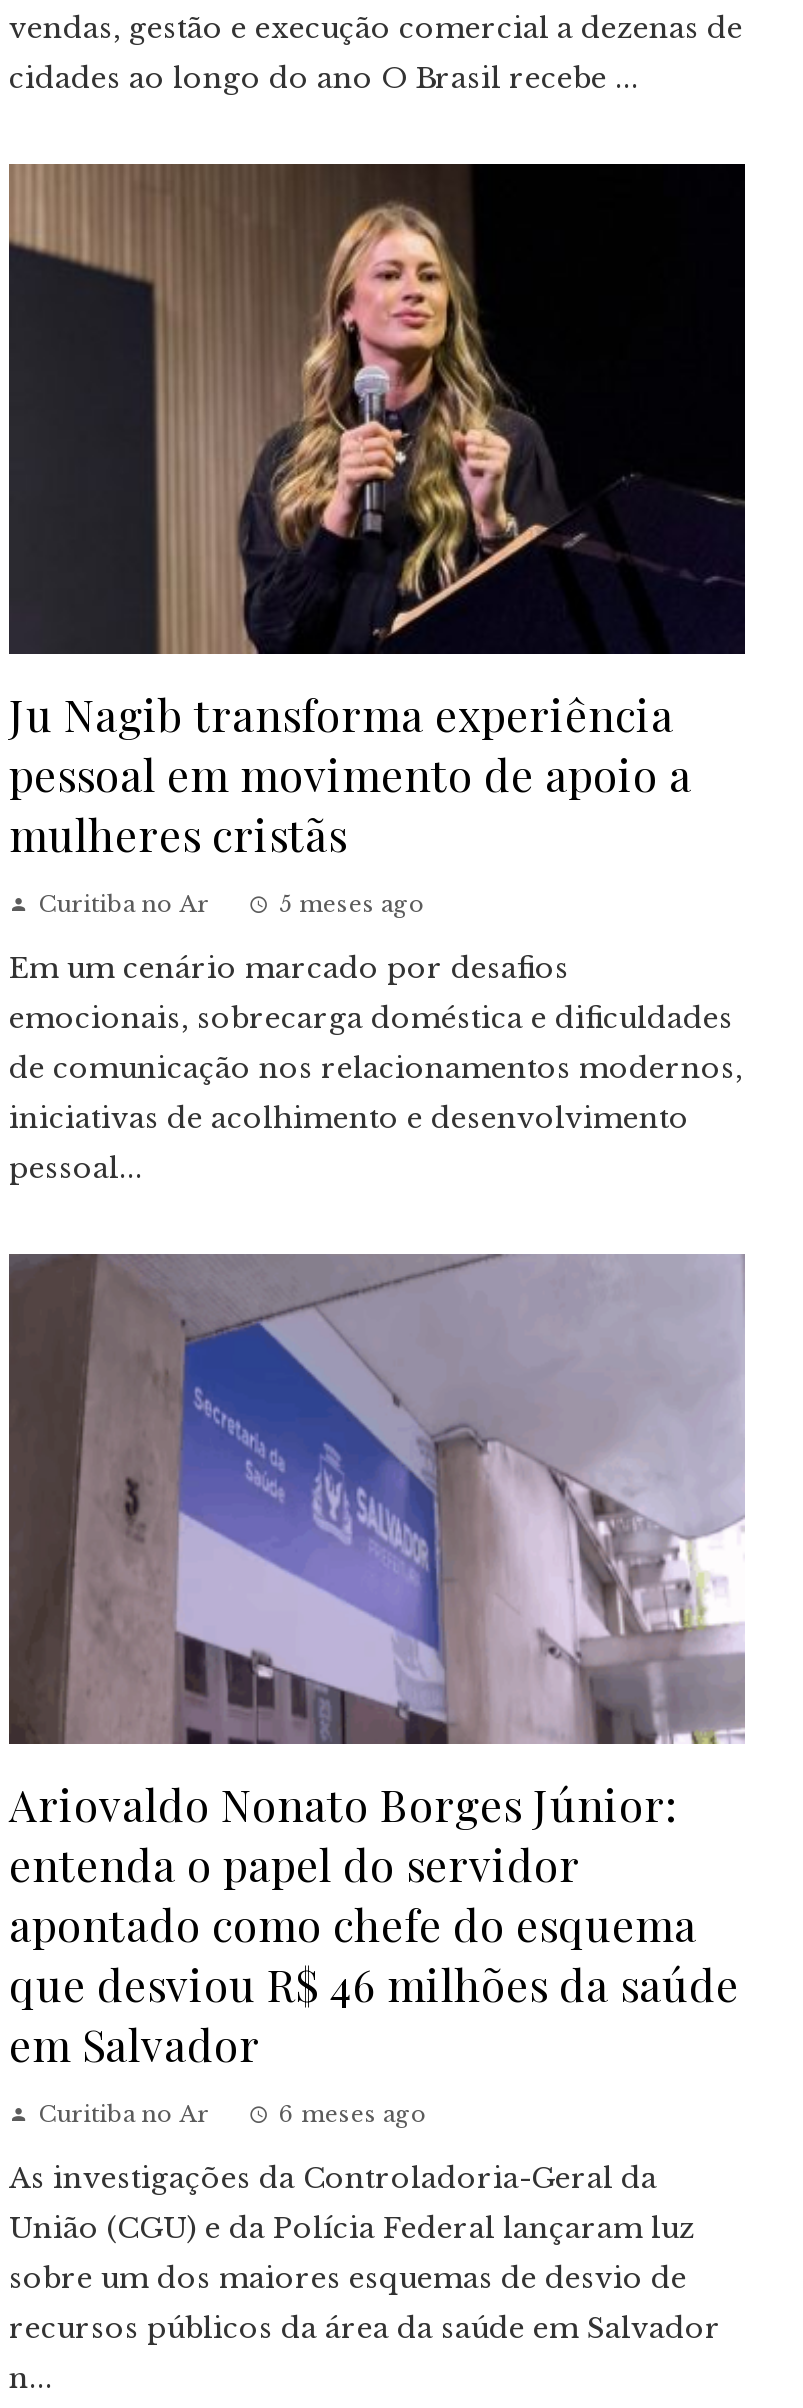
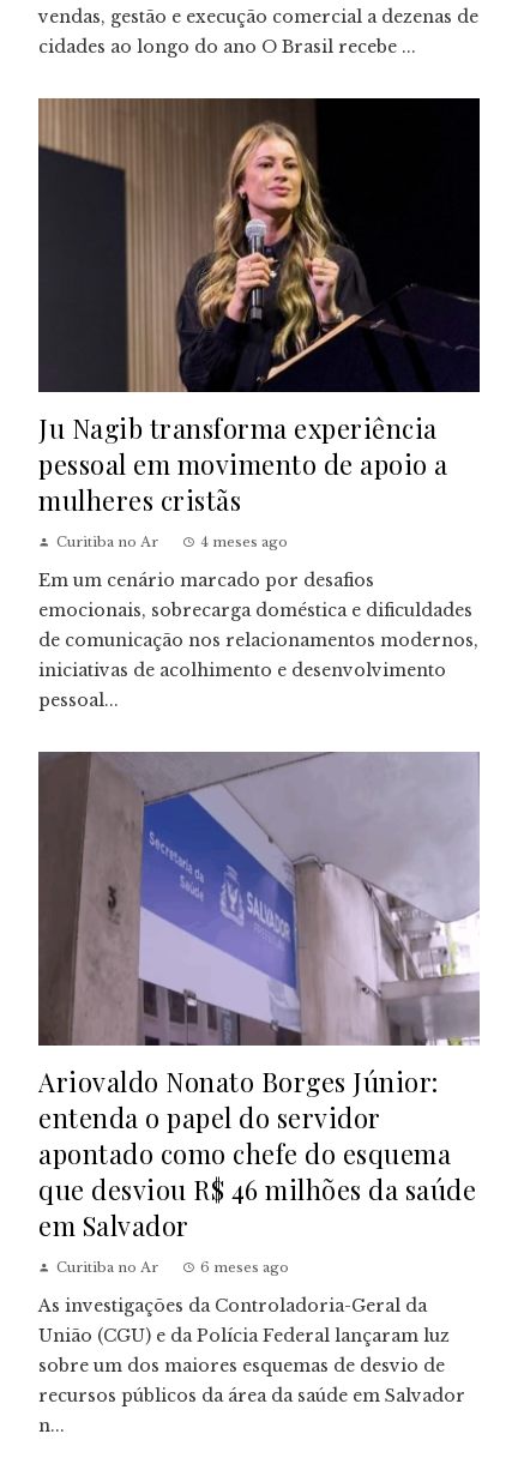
[279,890,425,918] 5 meses ago -> [200,534,288,550] 4 meses ago

